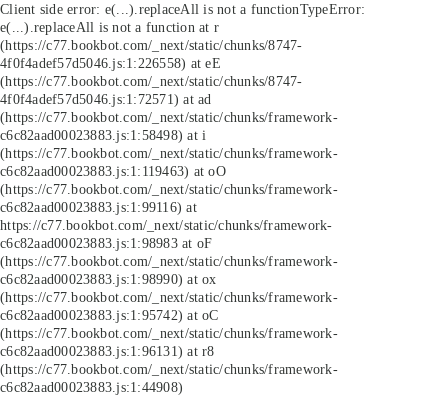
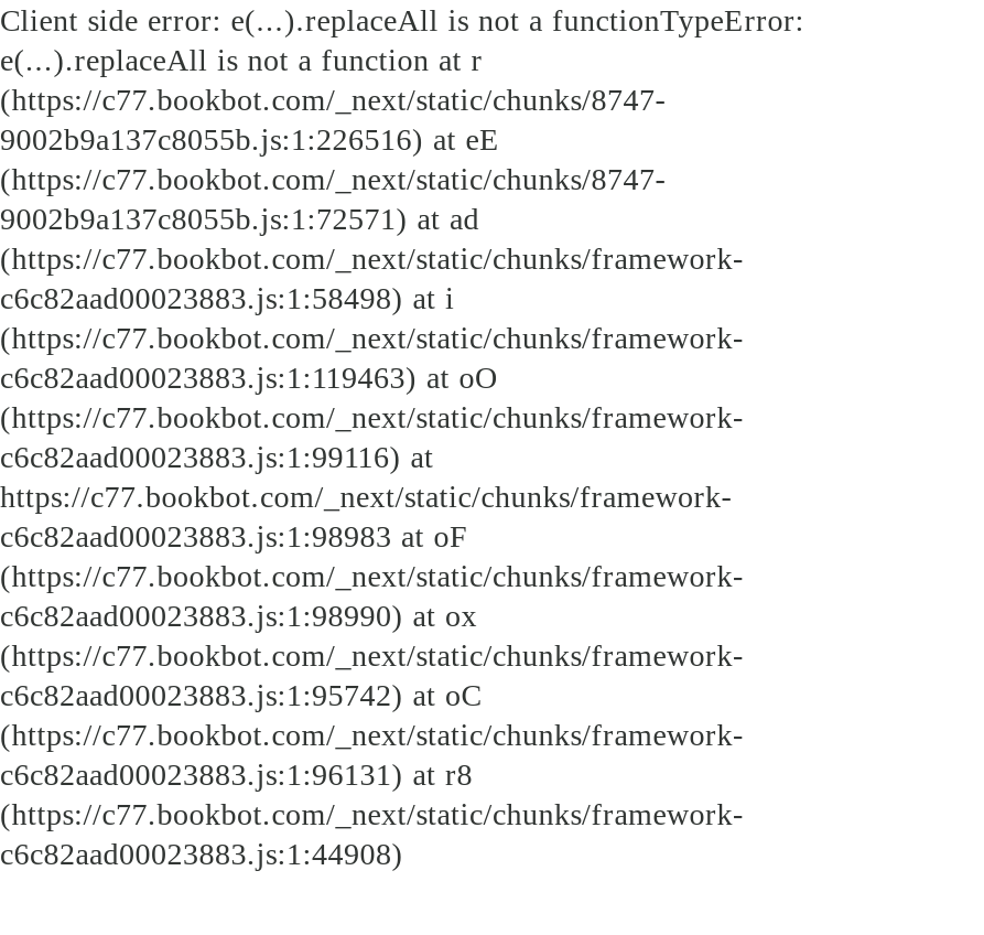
[0,55,221,71] 4f0f4adef57d5046.js:1:226558) at eE -> [0,121,500,157] 9002b9a137c8055b.js:1:226516) at eE
[0,91,211,107] 4f0f4adef57d5046.js:1:72571) at ad -> [0,201,479,236] 9002b9a137c8055b.js:1:72571) at ad

